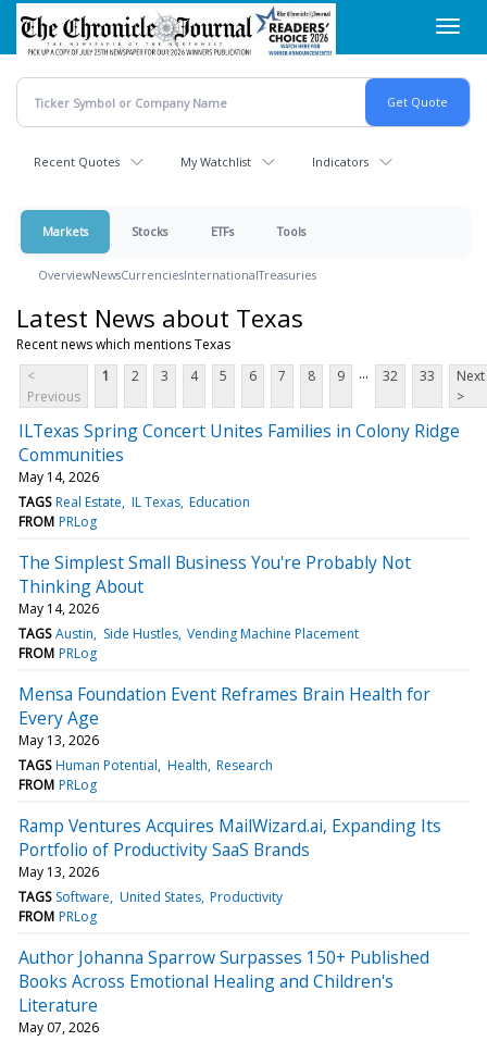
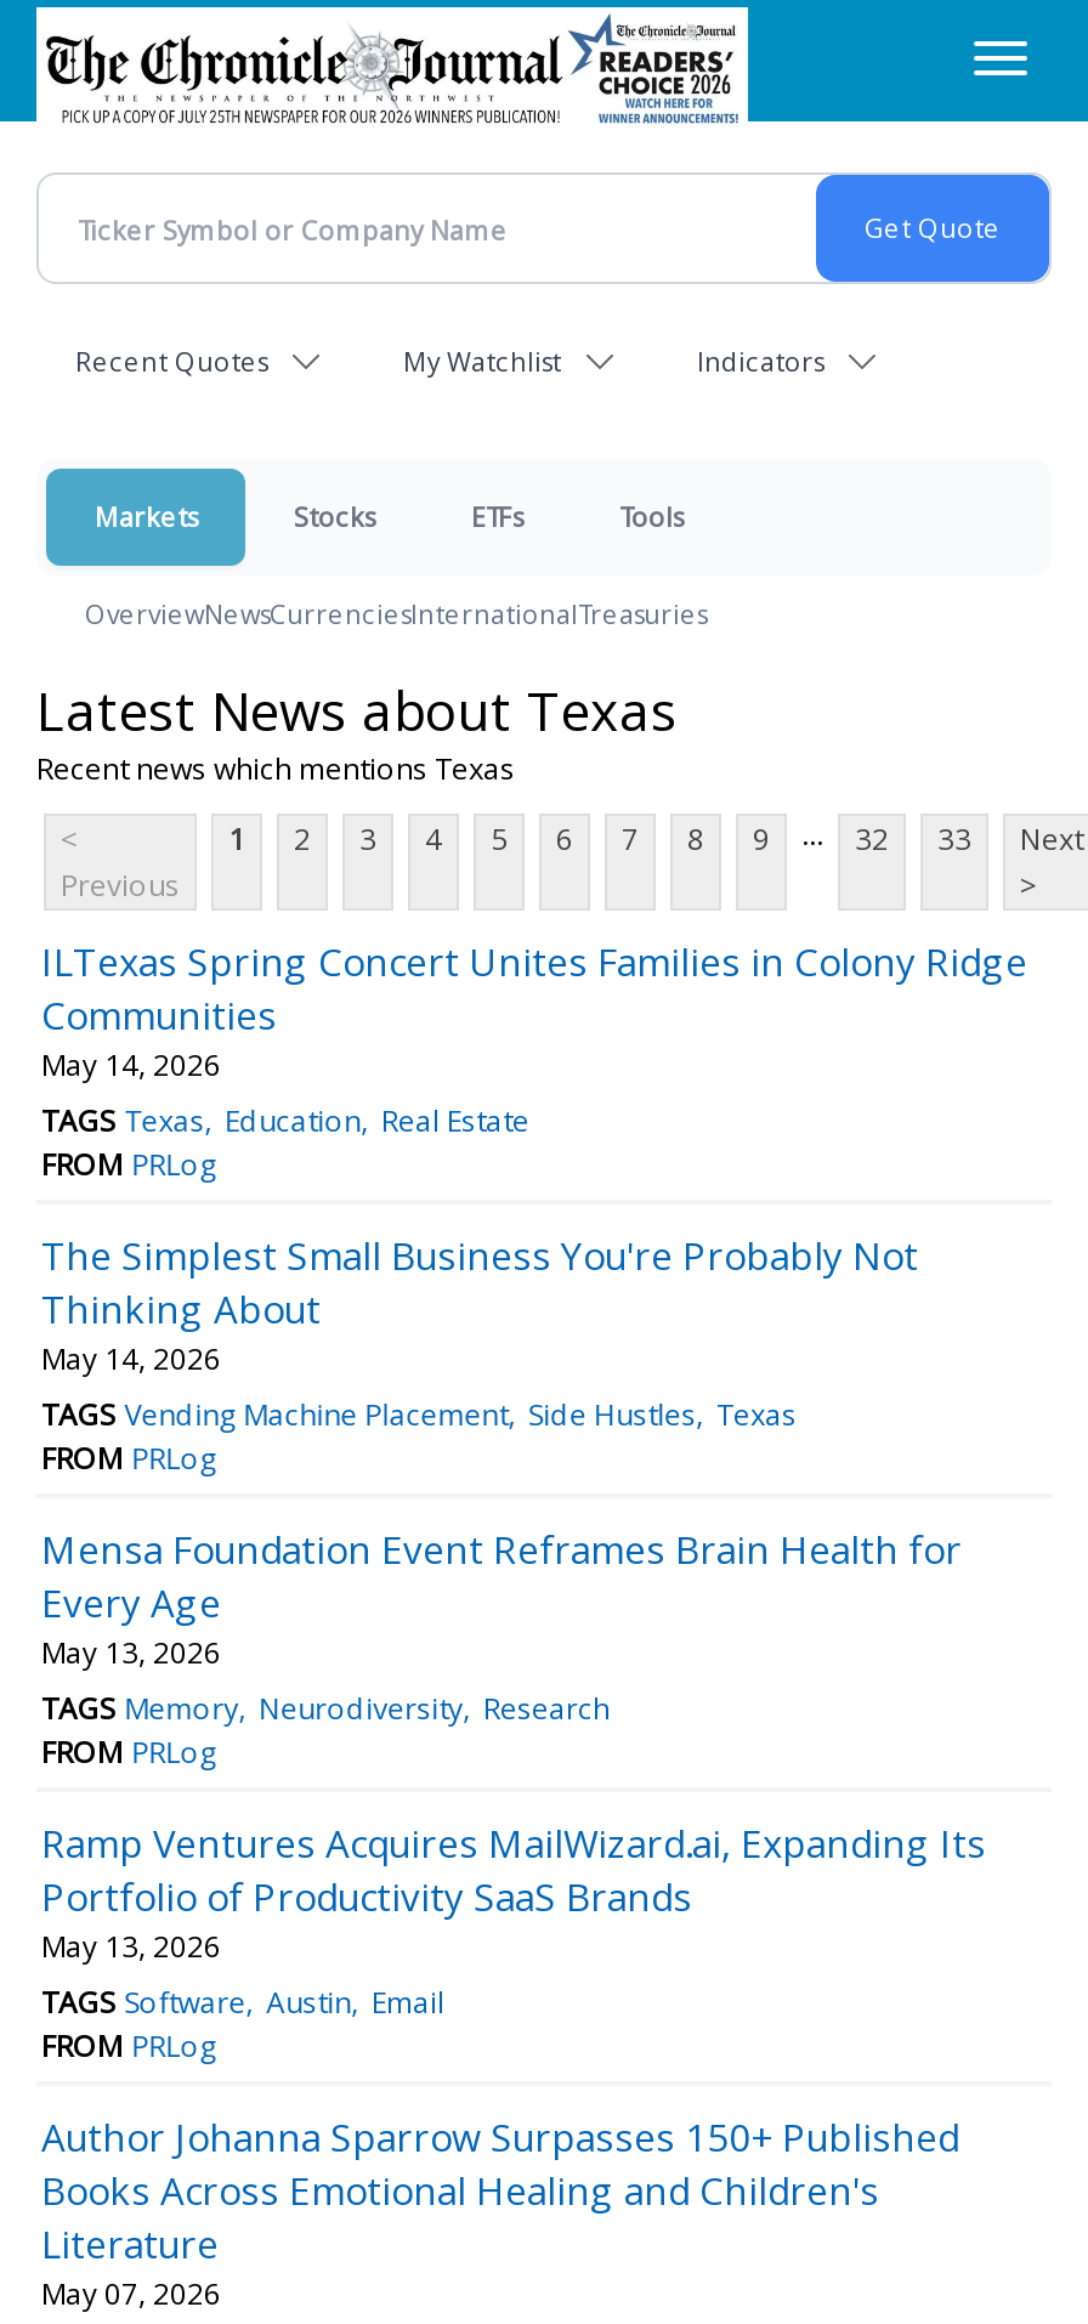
[18,493,250,511] TAGS Real Estate IL Texas Education -> [41,1100,529,1141] TAGS Texas Education Real Estate
[18,624,359,643] TAGS Austin Side Hustles Vending Machine Placement -> [41,1393,796,1435] TAGS Vending Machine Placement Side Hustles Texas
[18,756,273,774] TAGS Human Potential Health Research -> [41,1687,609,1729] TAGS Memory Neurodiversity Research
[18,887,283,906] TAGS Software United States Productivity -> [41,1981,444,2022] TAGS Software Austin Email

